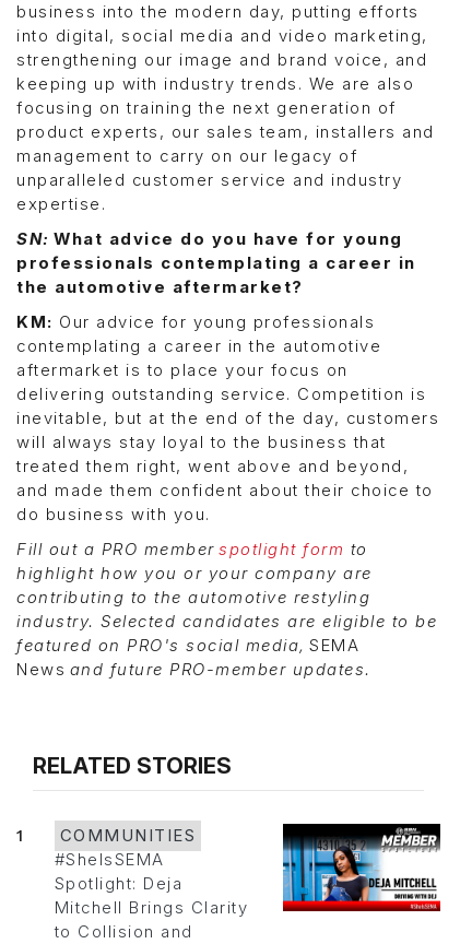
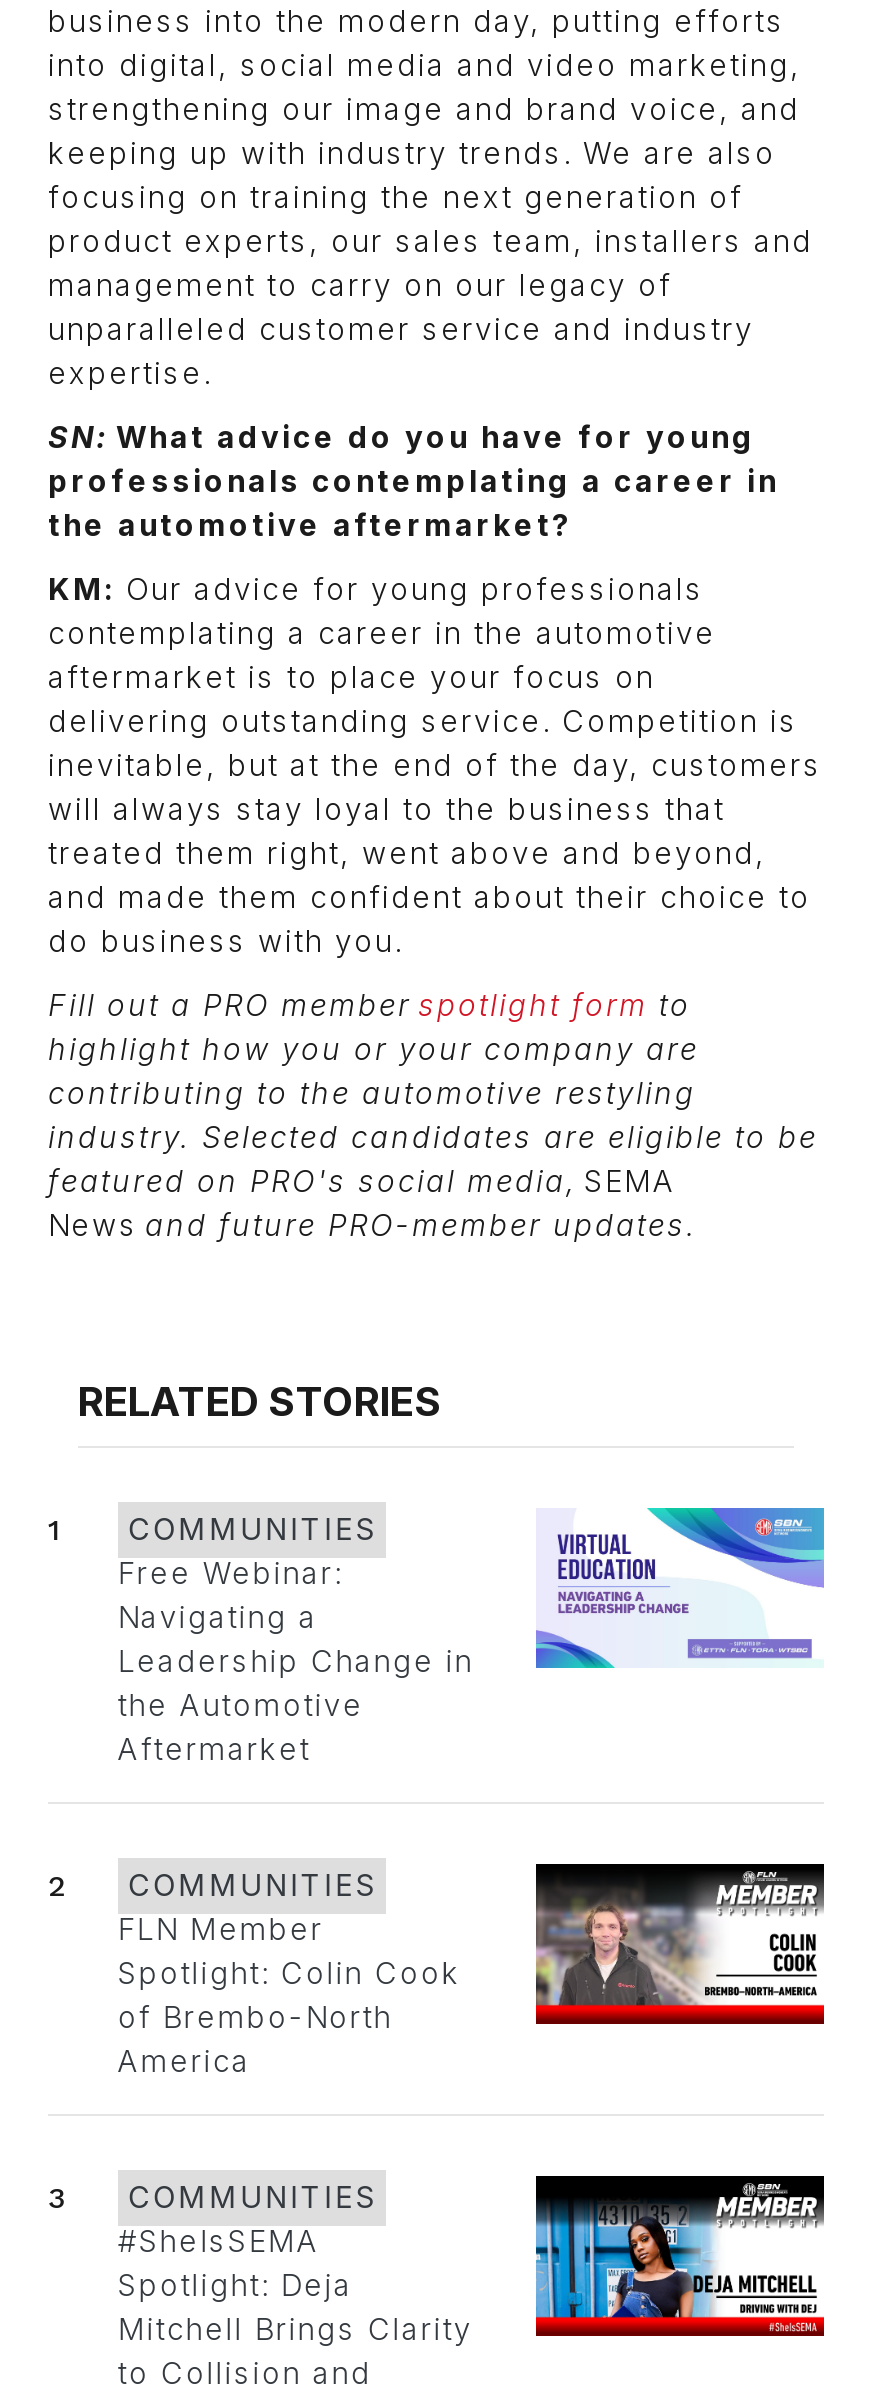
none -> [118,1506,826,1767] [image] | Free Webinar: | Navigating a | Leadership Change in | the Automotive | Aftermarket
none -> [48,1862,826,2079] [image] | 2 | COMMUNITIES | FLN Member | Spotlight: Colin Cook | of Brembo-North | America
none -> [48,2179,377,2215] 3 | COMMUNITIES

